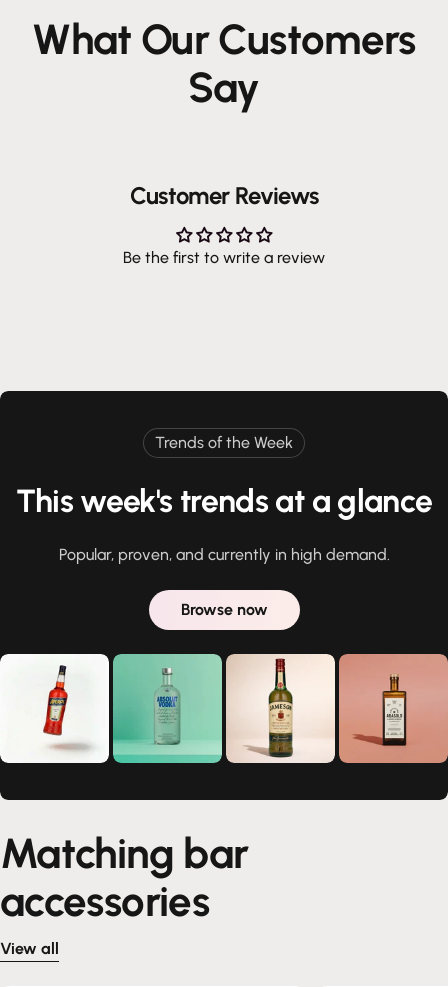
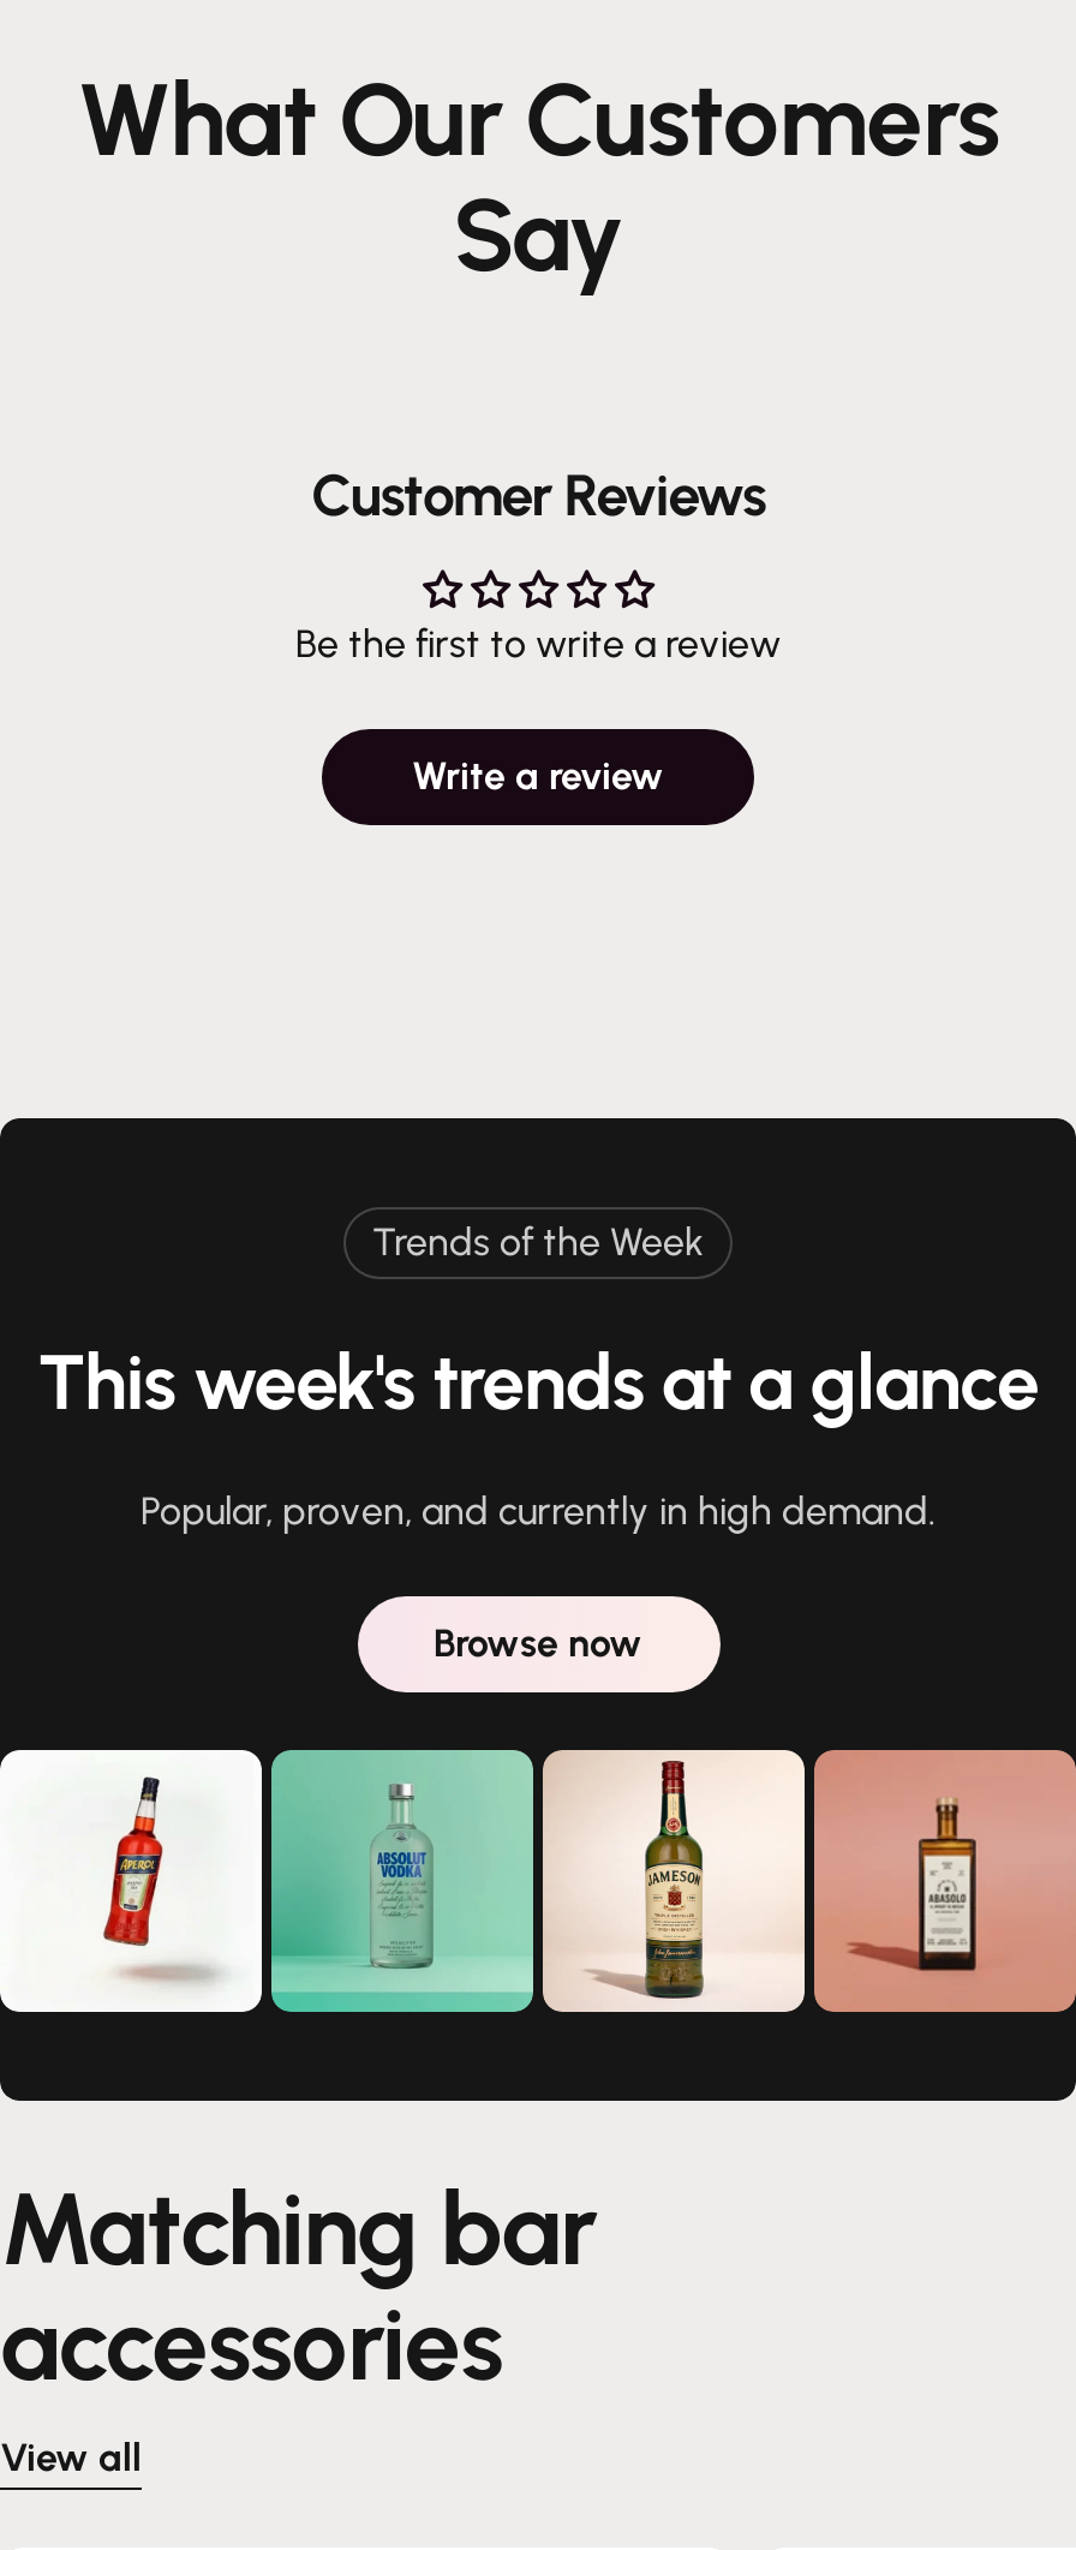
none -> [412,754,664,799] Write a review

